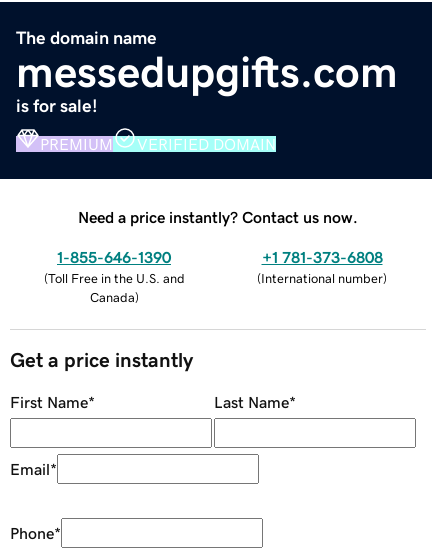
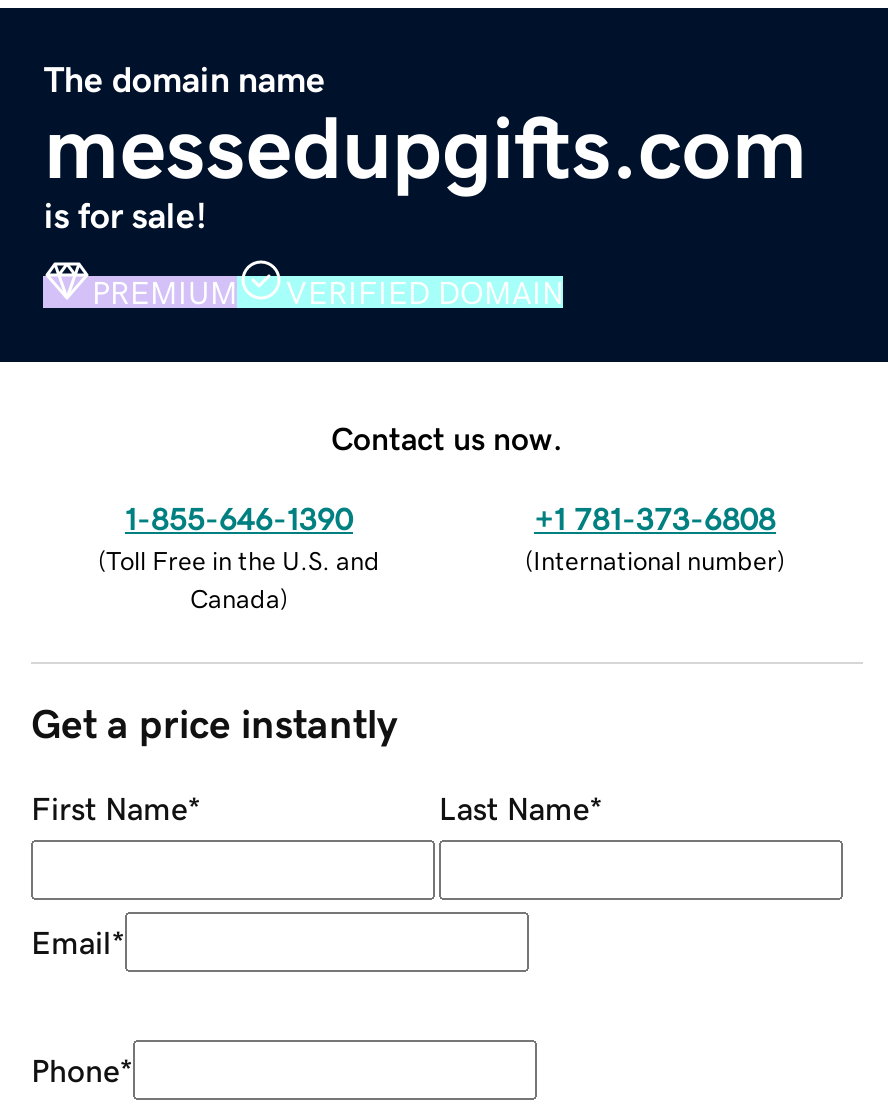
[78,209,358,225] Need a price instantly? Contact us now. -> [331,421,563,453] Contact us now.

